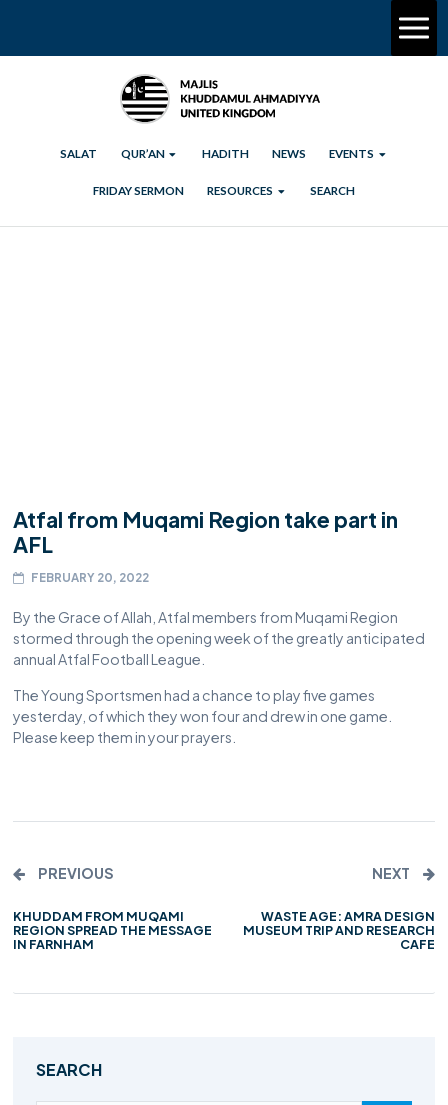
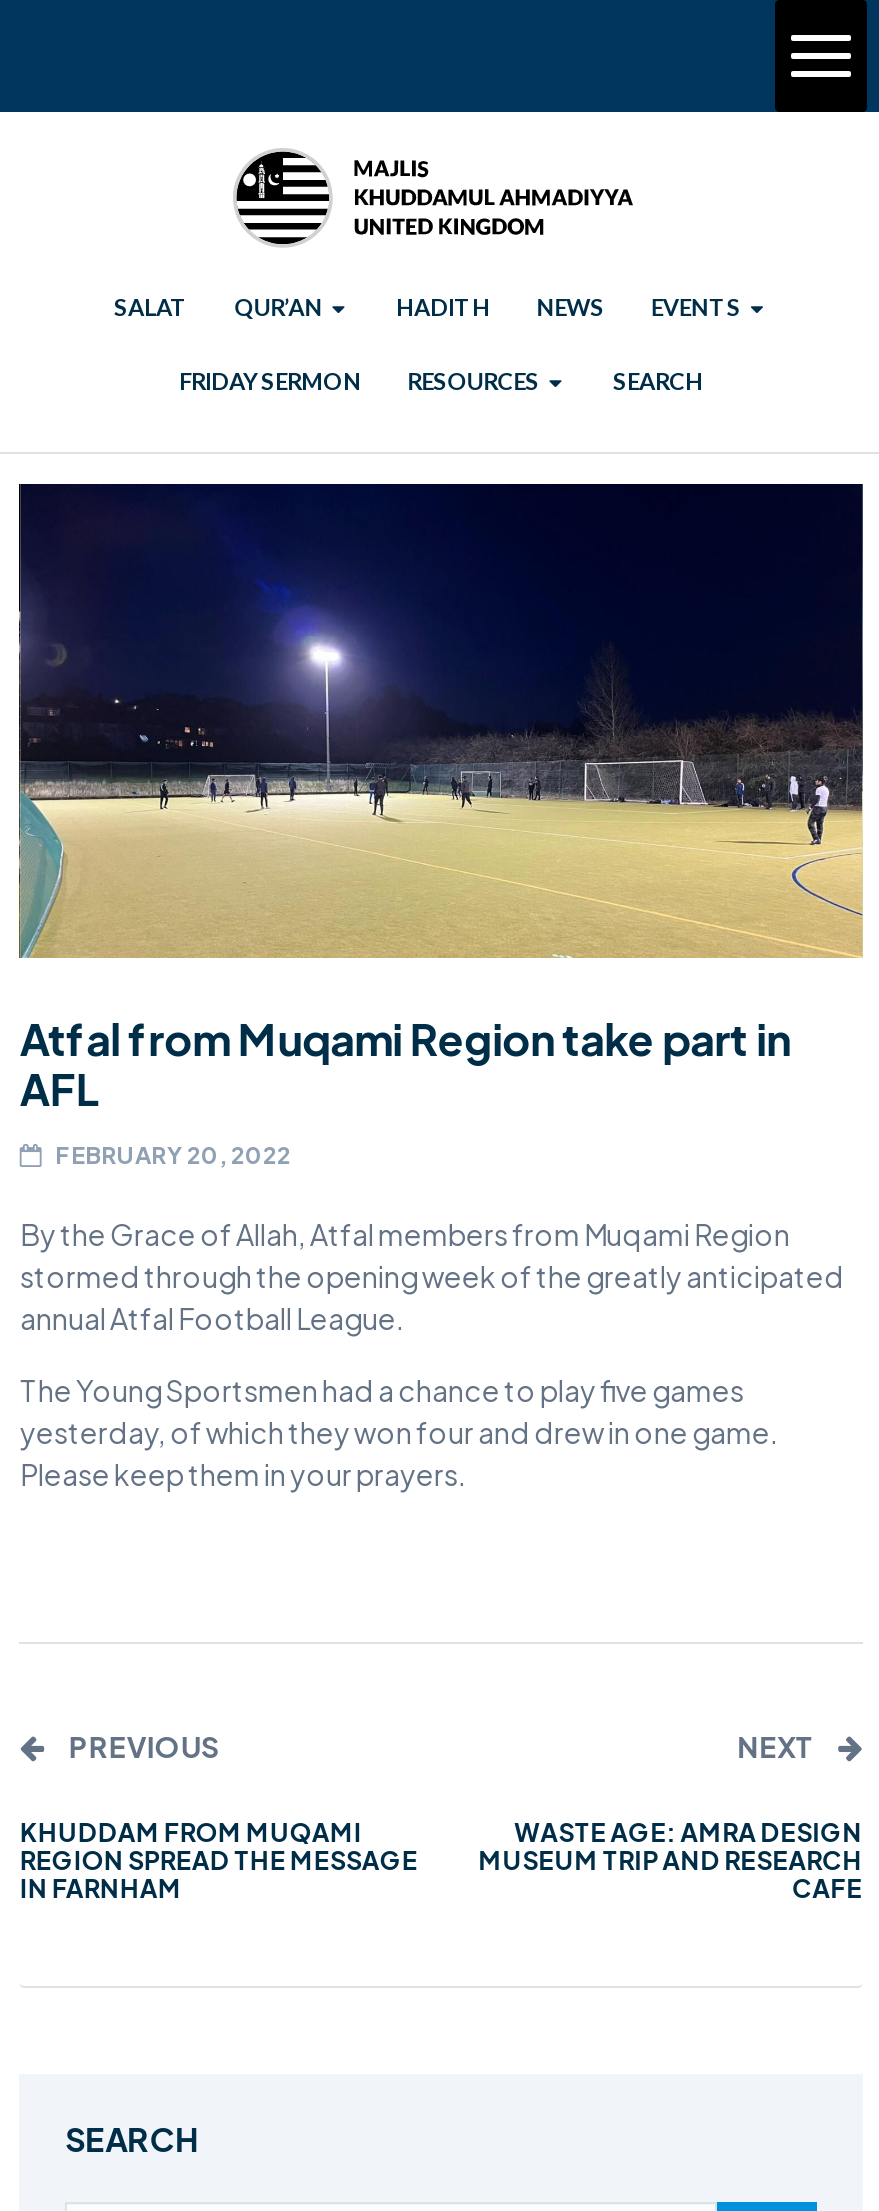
none -> [17,482,865,960] [image]

